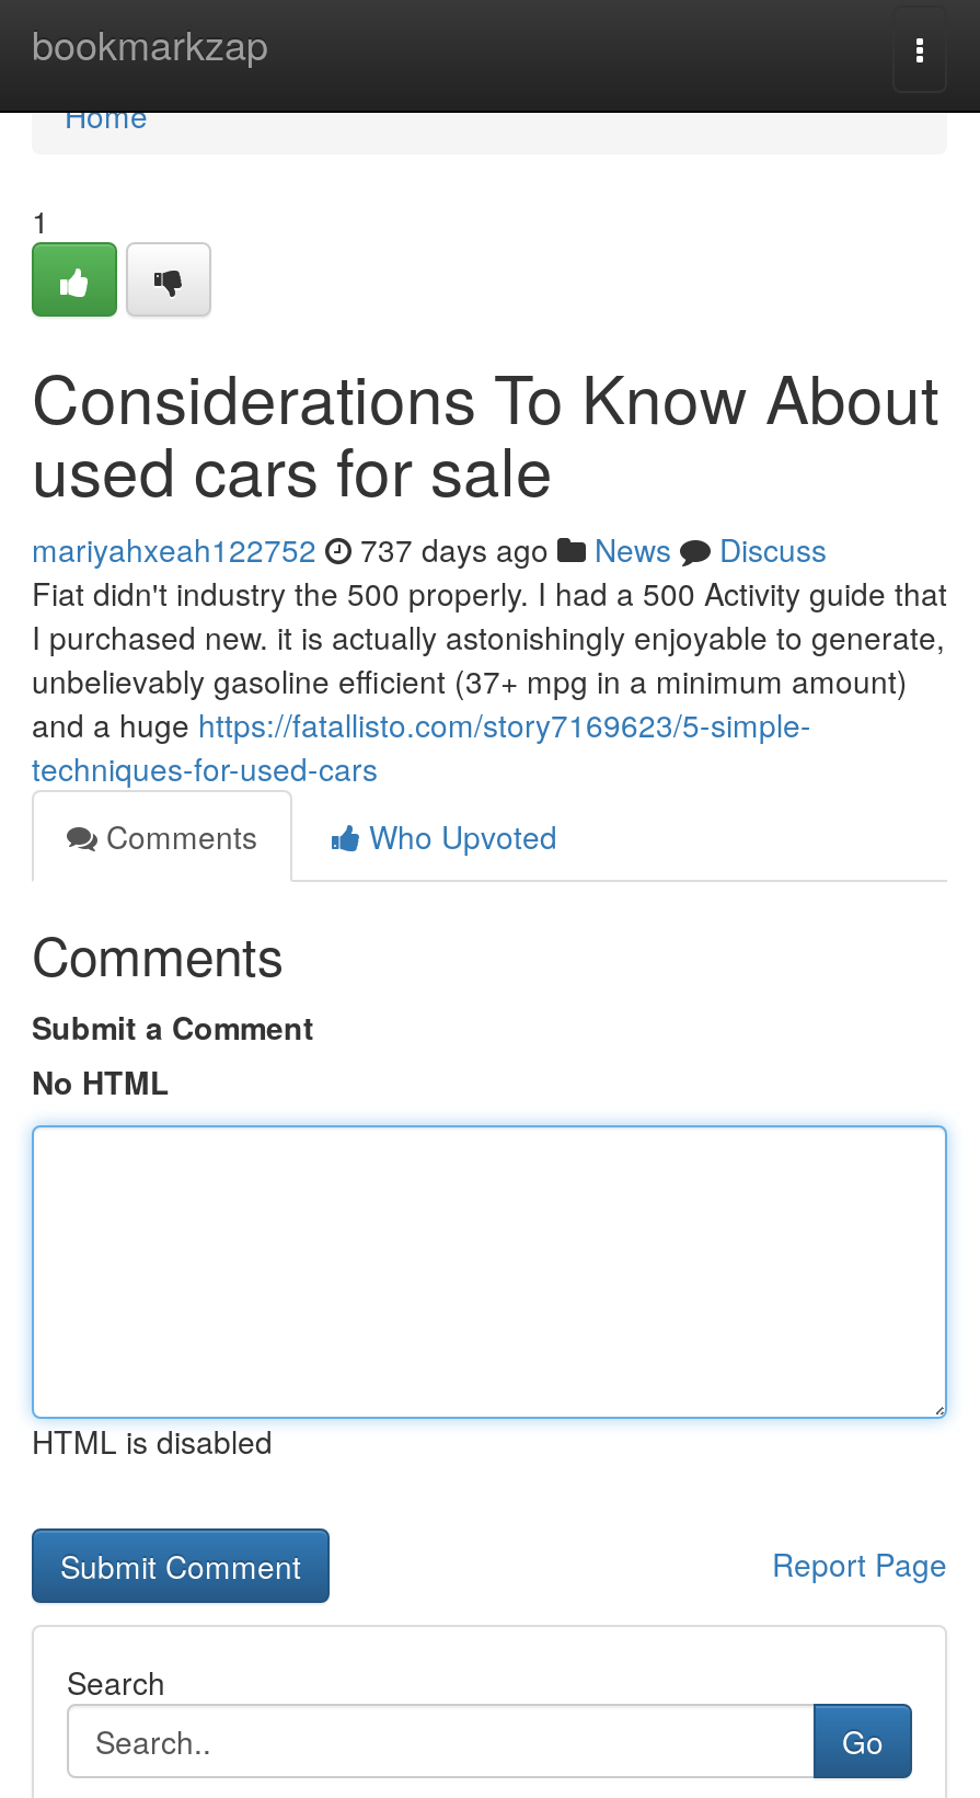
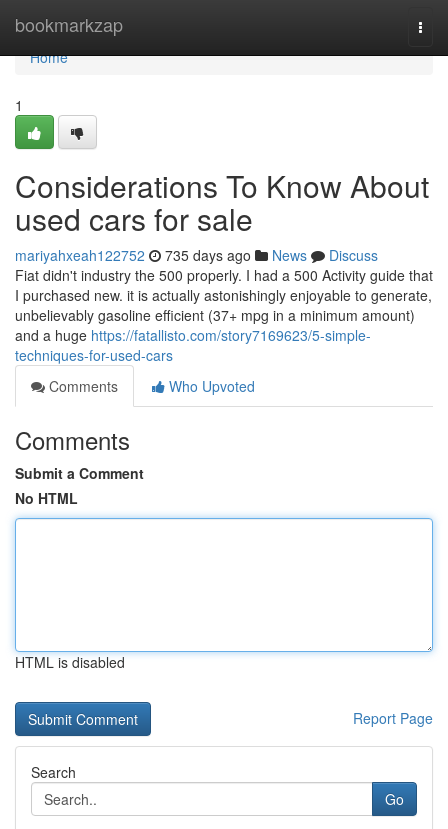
[32,527,827,571] mariyahxeah122752 737 days ago News Discuss -> [15,245,378,265] mariyahxeah122752 735 days ago News Discuss

